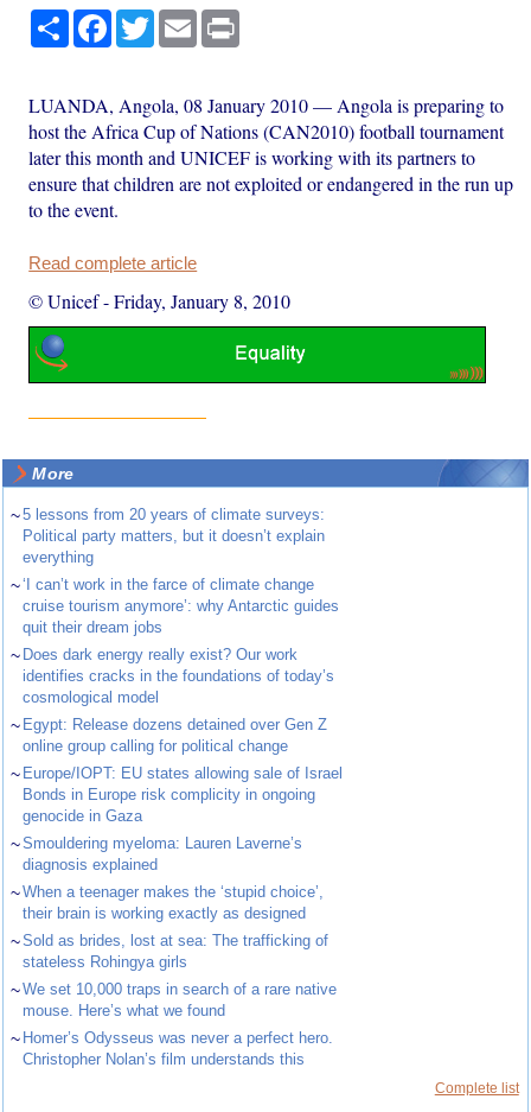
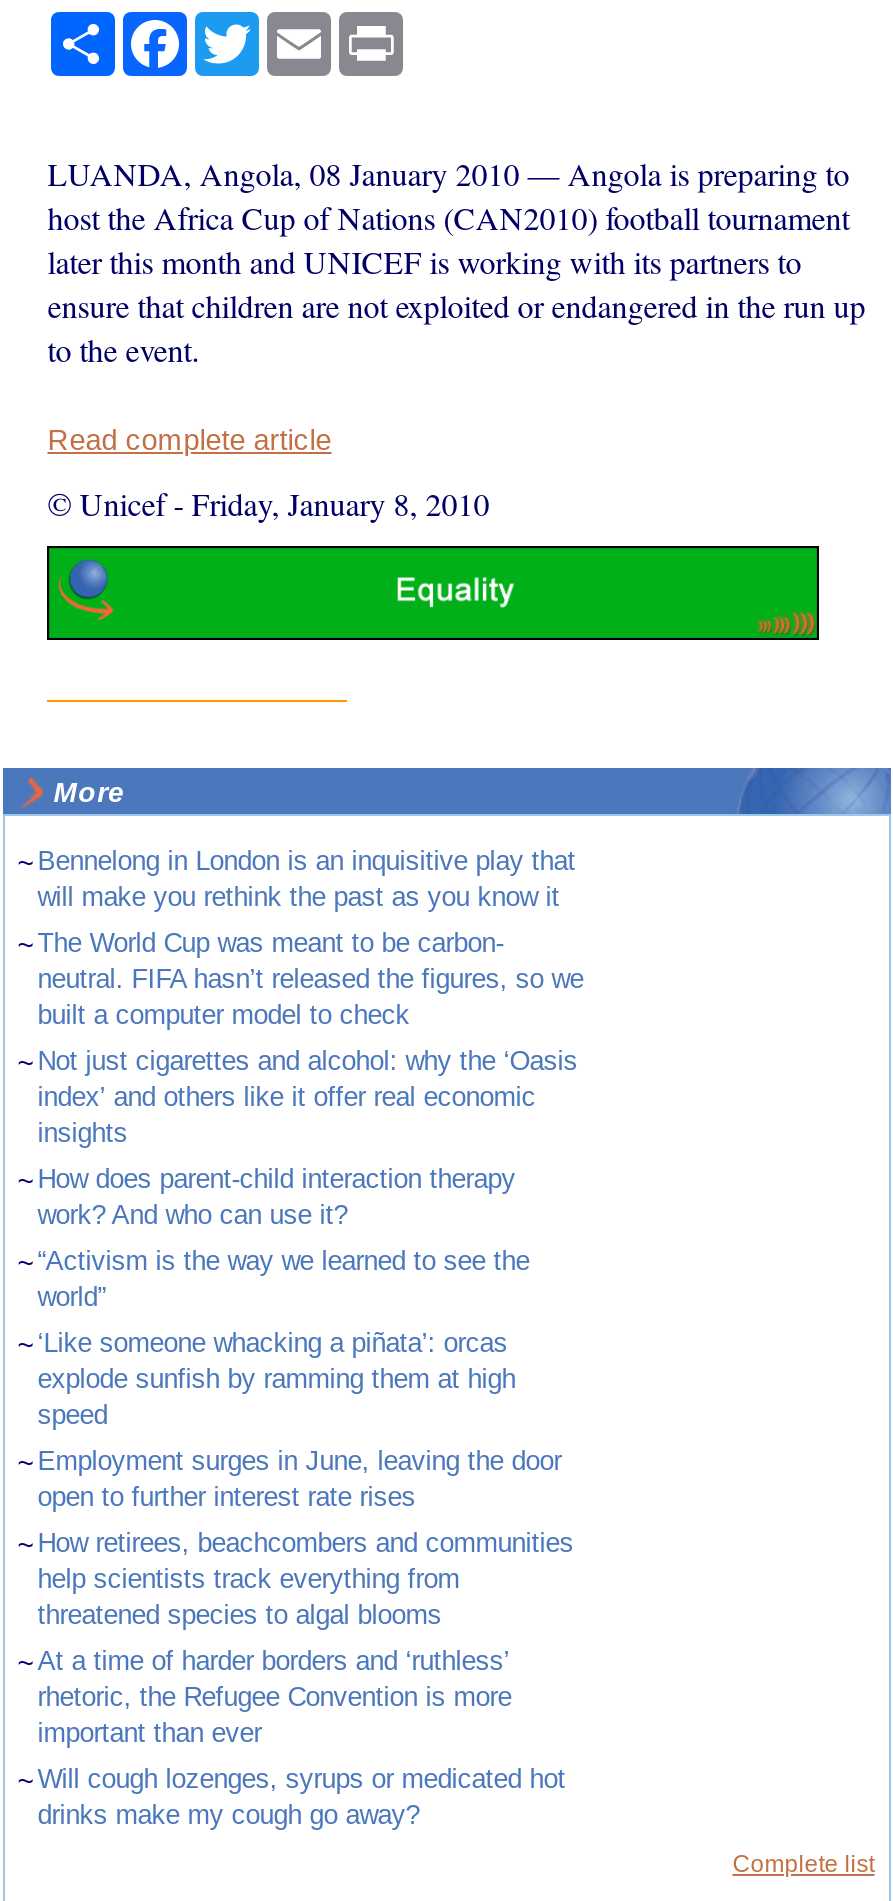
[11,505,325,566] ~ 5 lessons from 20 years of climate surveys: | Political party matters, but it doesn’t explain | everything -> [17,847,575,913] ~ Bennelong in London is an inquisitive play that | will make you rethink the past as you know it
[11,575,339,636] ~ ‘I can’t work in the farce of climate change | cruise tourism anymore’: why Antarctic guides | quit their dream jobs -> [17,929,583,1031] ~ The World Cup was meant to be carbon- | neutral. FIFA hasn’t released the figures, so we | built a computer model to check
[11,645,334,706] ~ Does dark energy really exist? Our work | identifies cracks in the foundations of today’s | cosmological model -> [17,1047,577,1149] ~ Not just cigarettes and alcohol: why the ‘Oasis | index’ and others like it offer real economic | insights
[11,715,327,754] ~ Egypt: Release dozens detained over Gen Z | online group calling for political change -> [17,1165,515,1231] ~ How does parent-child interaction therapy | work? And who can use it?
[11,764,343,824] ~ Europe/IOPT: EU states allowing sale of Israel | Bonds in Europe risk complicity in ongoing | genocide in Gaza -> [17,1247,529,1313] ~ “Activism is the way we learned to see the | world”
[11,834,302,873] ~ Smouldering myeloma: Lauren Laverne’s | diagnosis explained -> [17,1329,515,1431] ~ ‘Like someone whacking a piñata’: orcas | explode sunfish by ramming them at high | speed
[11,883,324,922] ~ When a teenager makes the ‘stupid choice’, | their brain is working exactly as designed -> [17,1447,561,1513] ~ Employment surges in June, leaving the door | open to further interest rate rises
[11,931,329,970] ~ Sold as brides, lost at sea: The trafficking of | stateless Rohingya girls -> [17,1529,573,1631] ~ How retirees, beachcombers and communities | help scientists track everything from | threatened species to algal blooms
[11,980,337,1019] ~ We set 10,000 traps in search of a rare native | mouse. Here’s what we found -> [17,1647,511,1749] ~ At a time of harder borders and ‘ruthless’ | rhetoric, the Refugee Convention is more | important than ever
[11,1029,333,1068] ~ Homer’s Odysseus was never a perfect hero. | Christopher Nolan’s film understands this -> [17,1765,565,1831] ~ Will cough lozenges, syrups or medicated hot | drinks make my cough go away?

